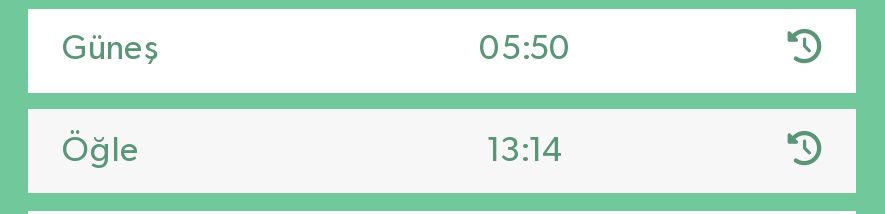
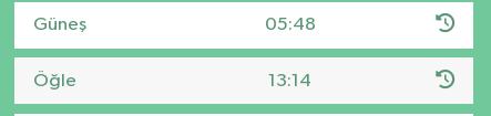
[479,34,571,68] 05:50 -> [264,16,315,35] 05:48

